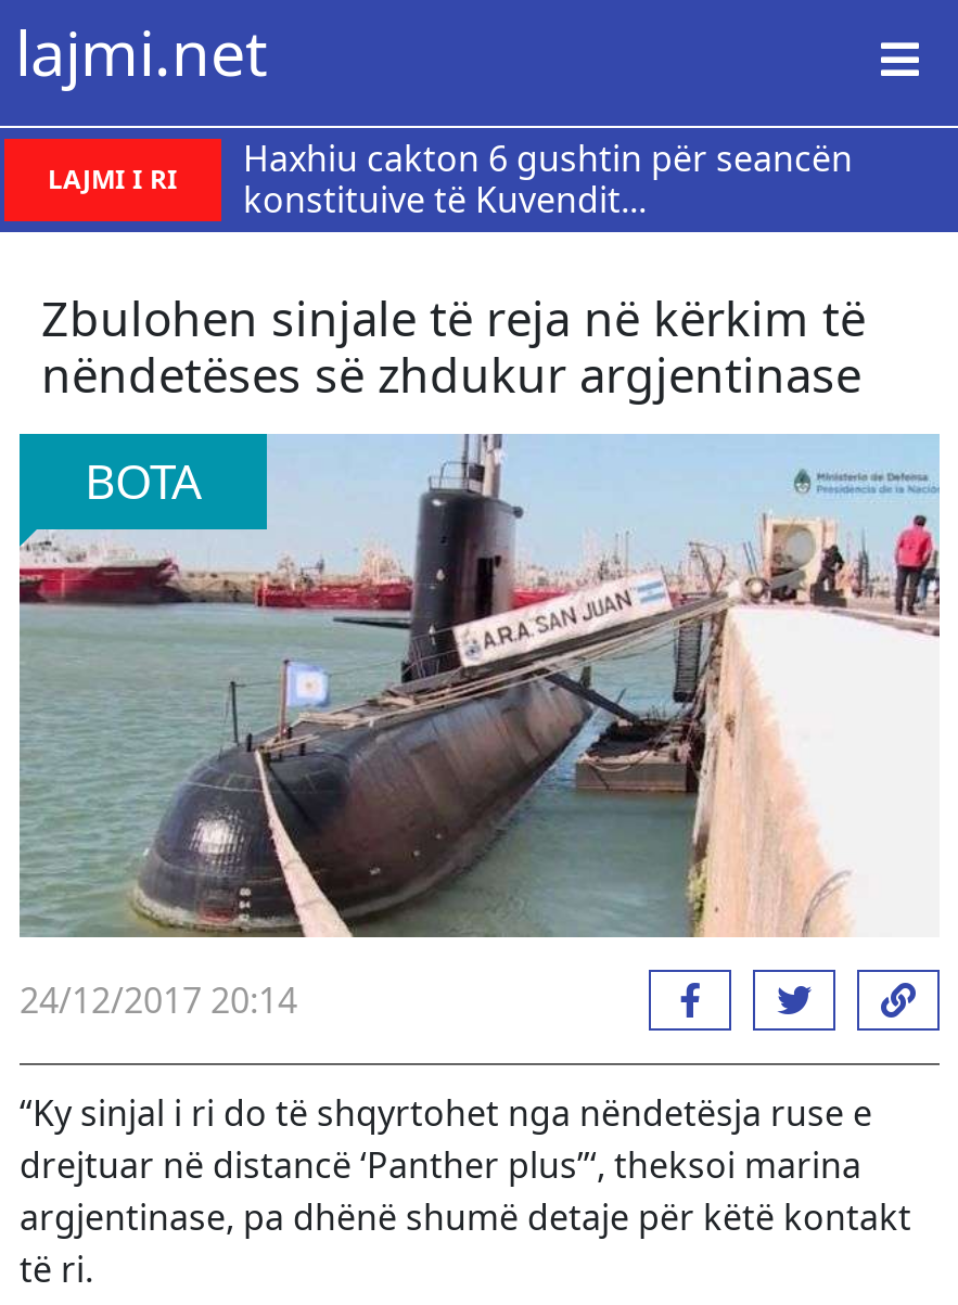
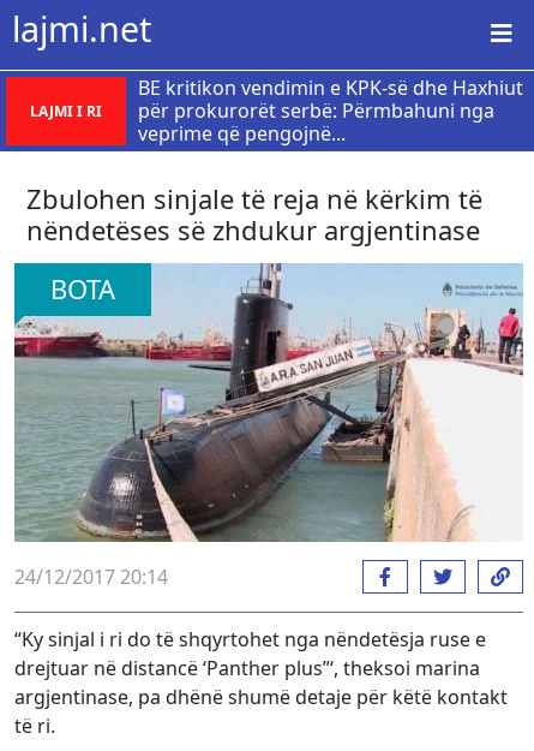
[243,135,853,223] Haxhiu cakton 6 gushtin për seancën | konstituive të Kuvendit... -> [138,74,523,147] BE kritikon vendimin e KPK-së dhe Haxhiut | për prokurorët serbë: Përmbahuni nga | veprime që pengojnë...

